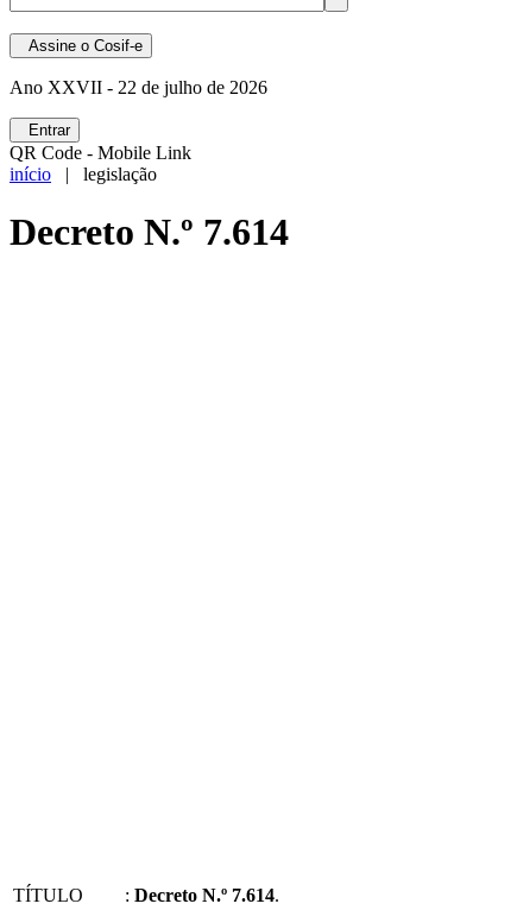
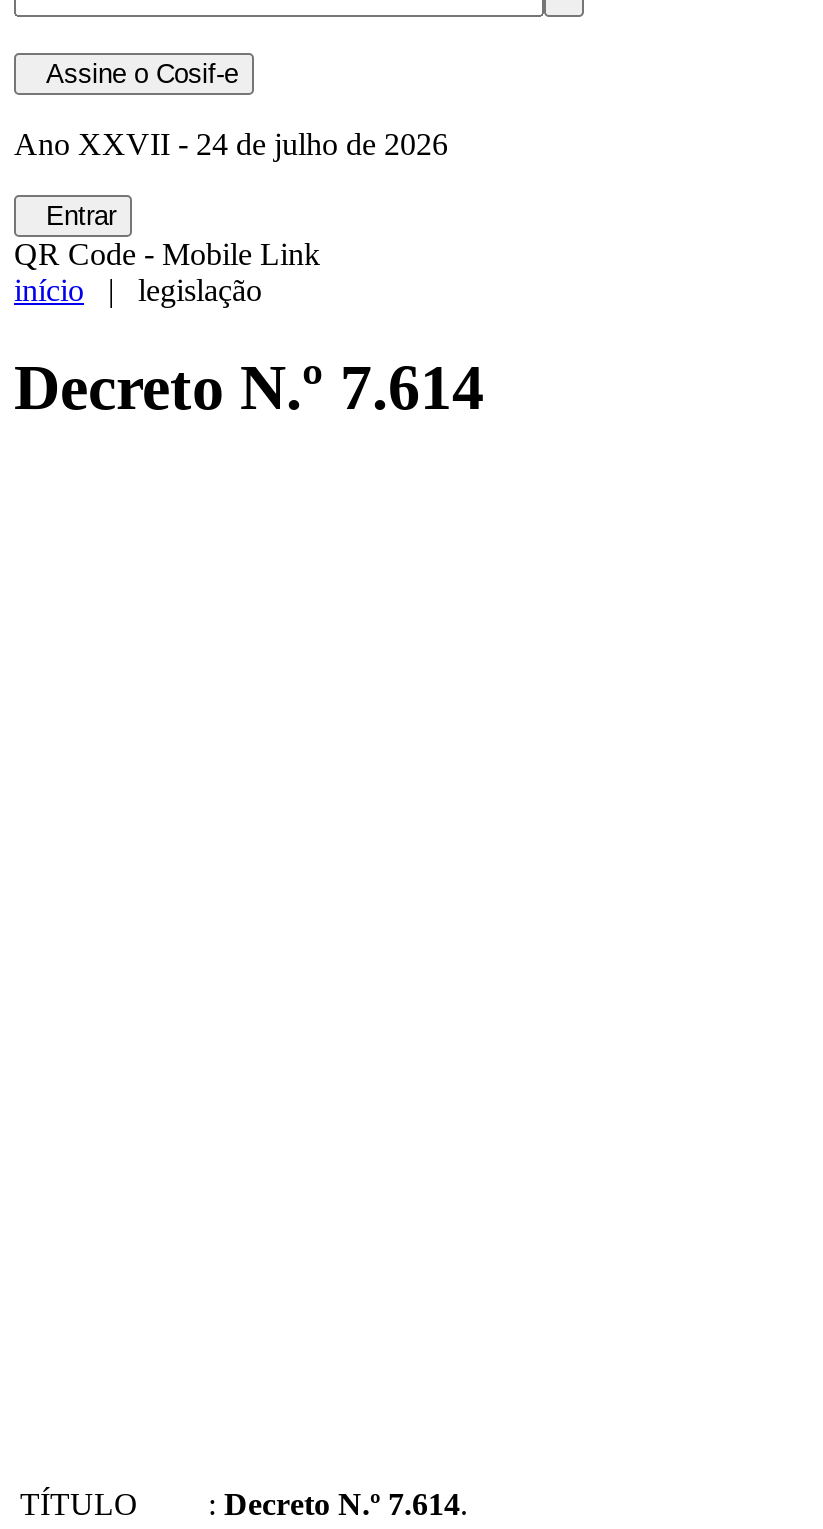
[10,77,267,97] Ano XXVII - 22 de julho de 2026 -> [14,127,448,161] Ano XXVII - 24 de julho de 2026

